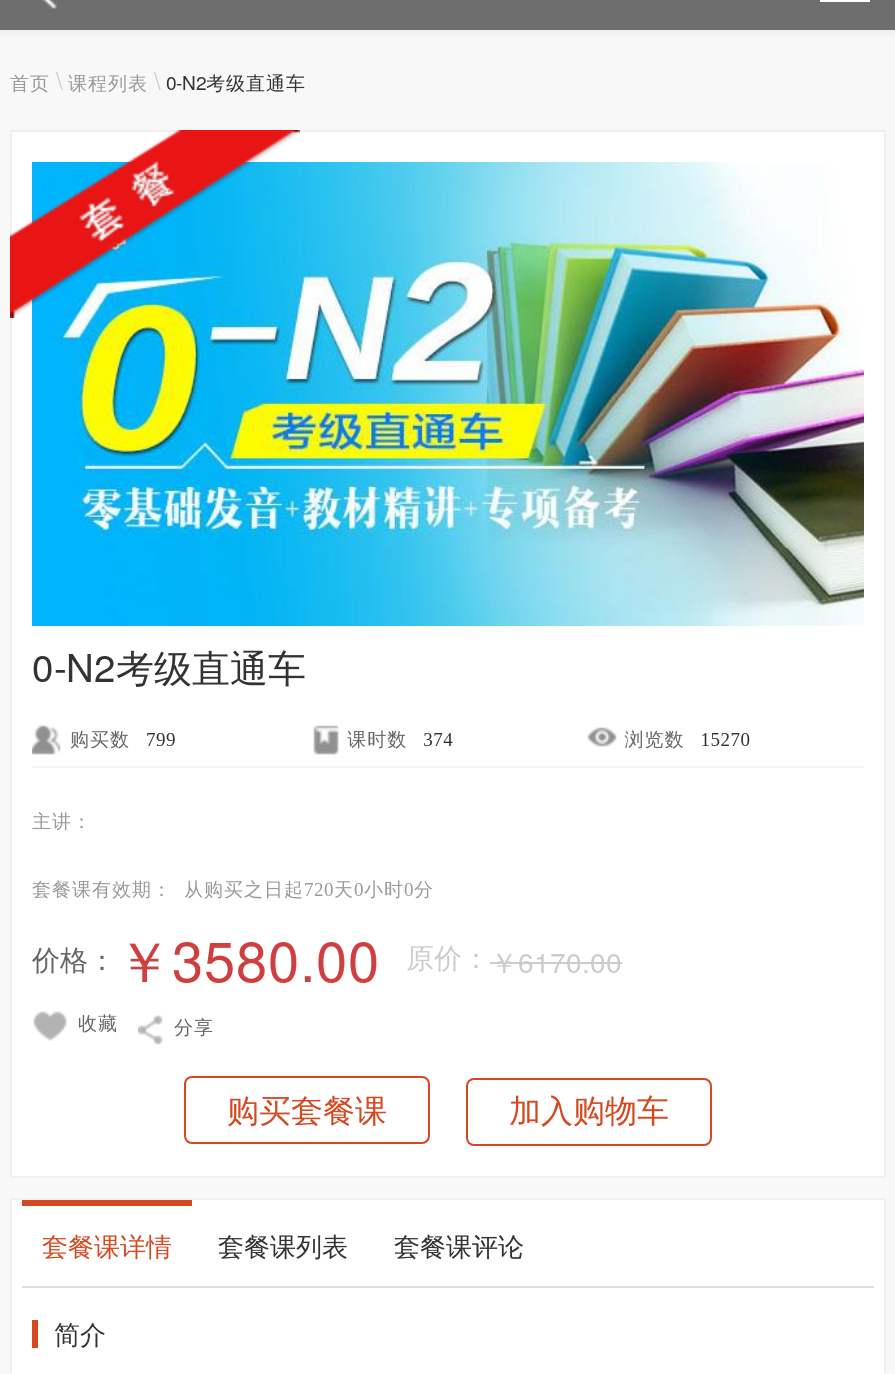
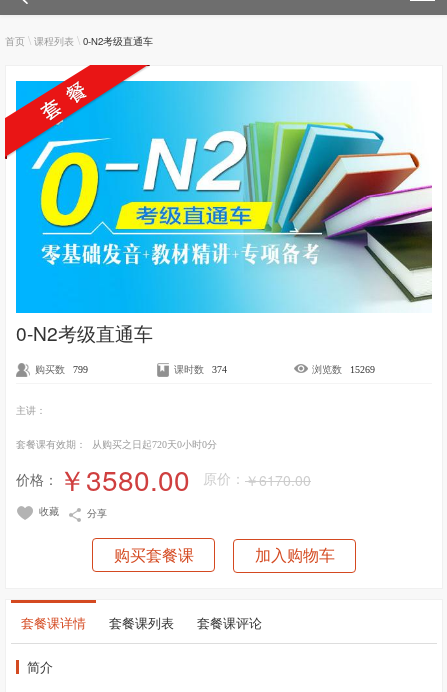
[625,728,751,750] 浏览数 15270 -> [312,364,375,375] 浏览数 15269

